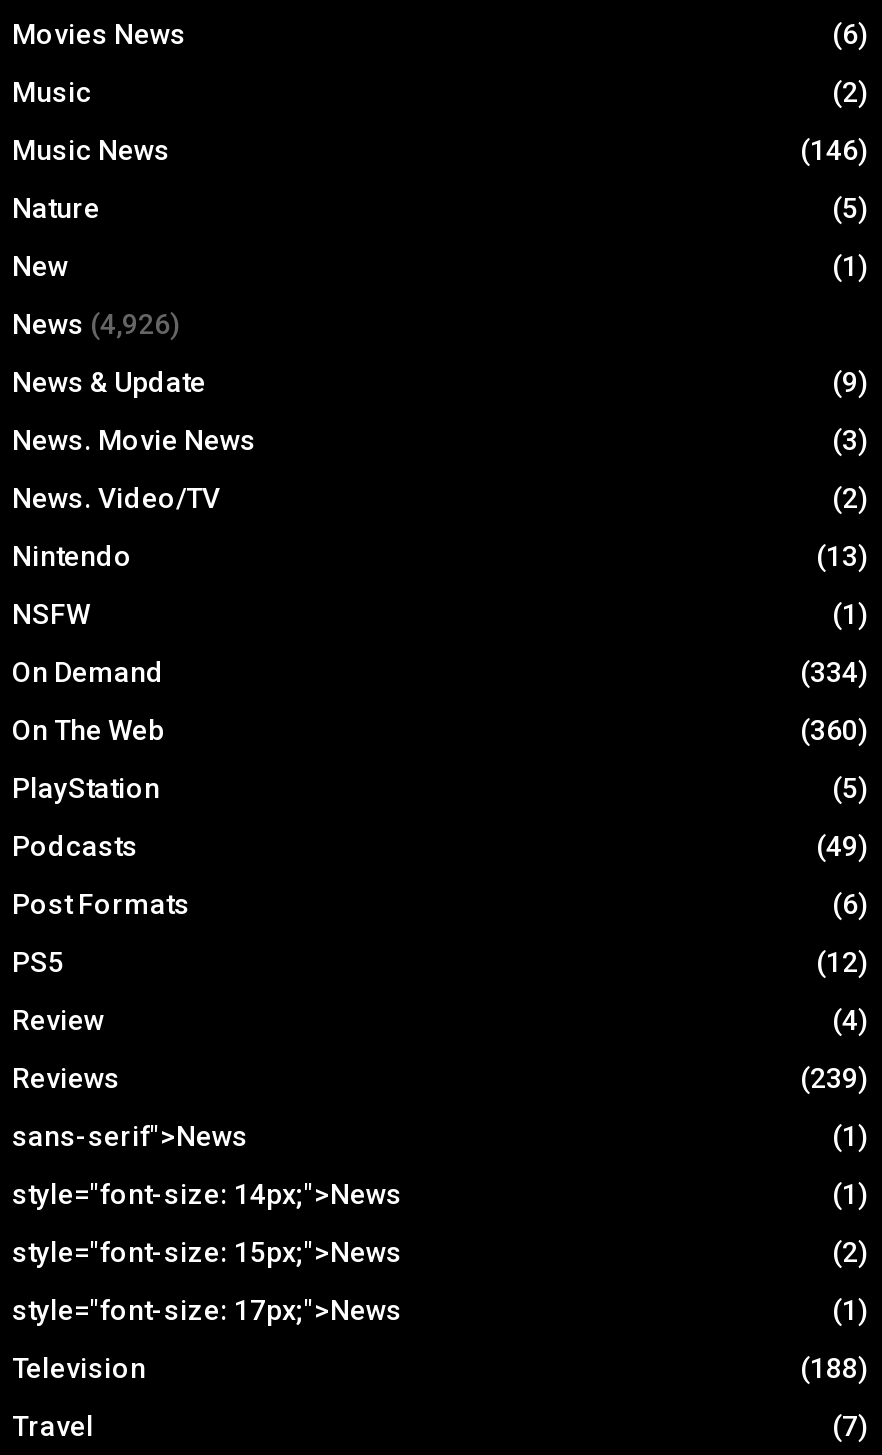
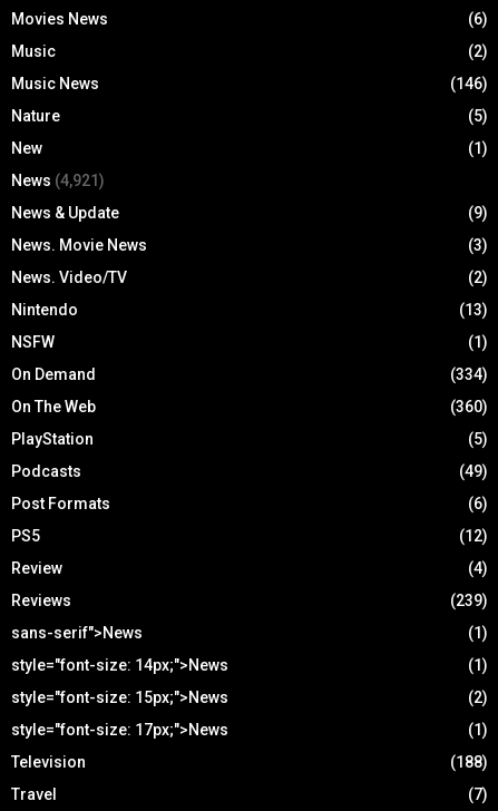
[12,308,180,340] News (4,926) -> [11,172,105,190] News (4,921)

